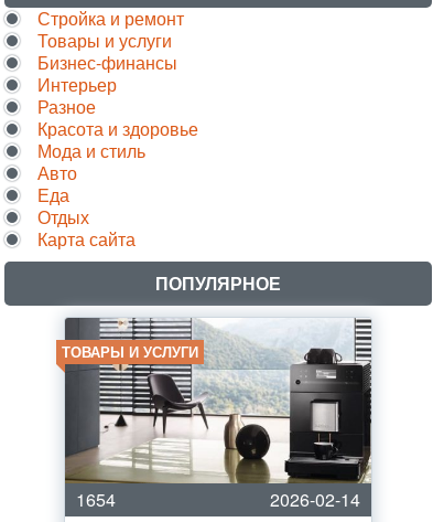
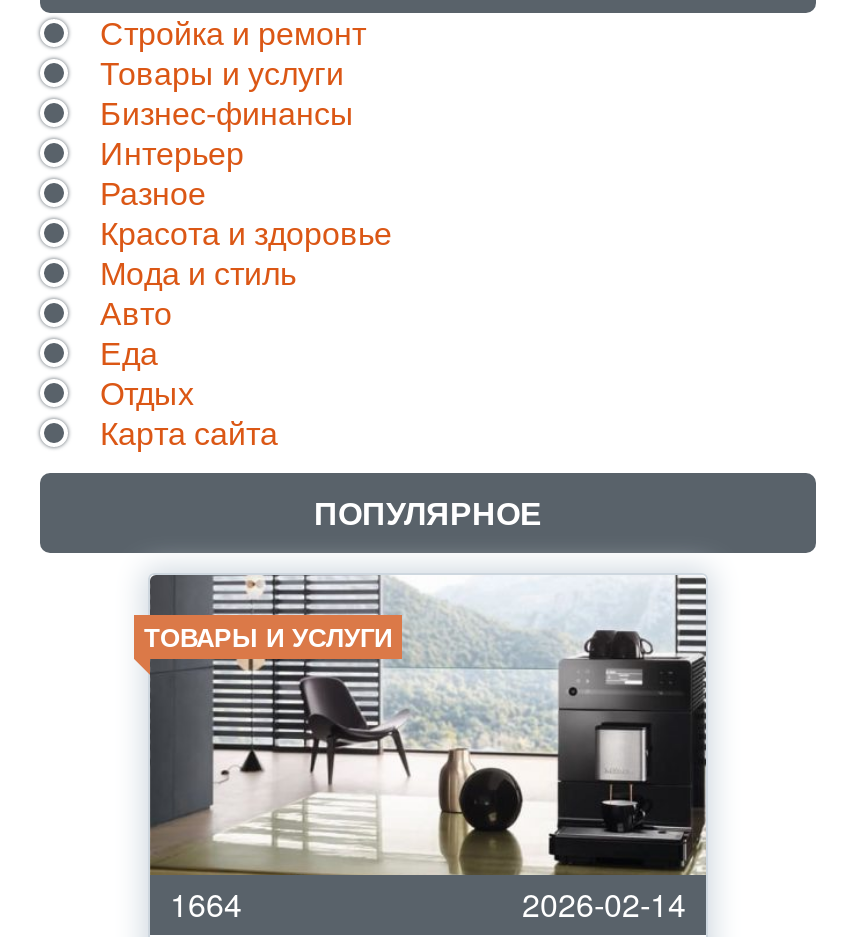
[76,487,116,512] 1654 -> [170,881,242,927] 1664

